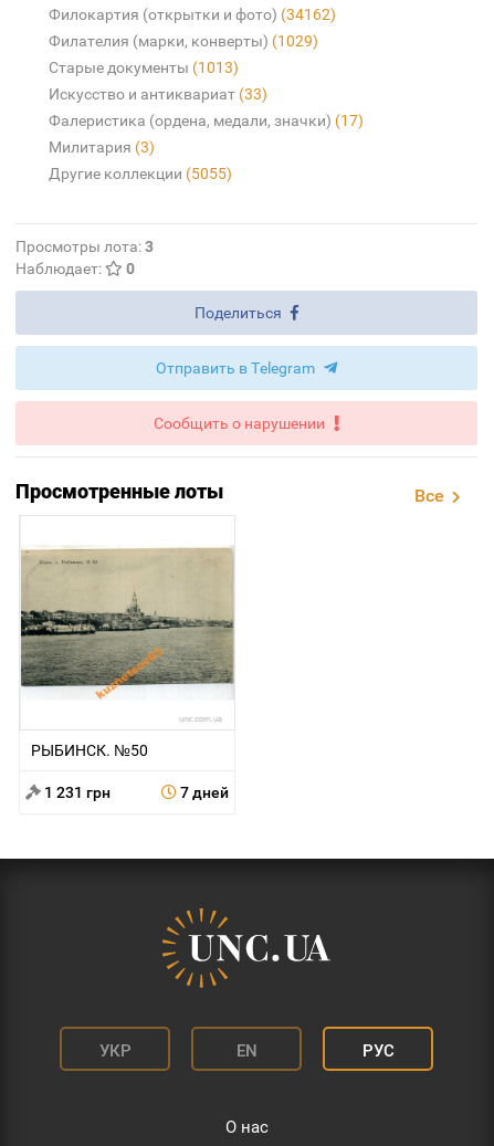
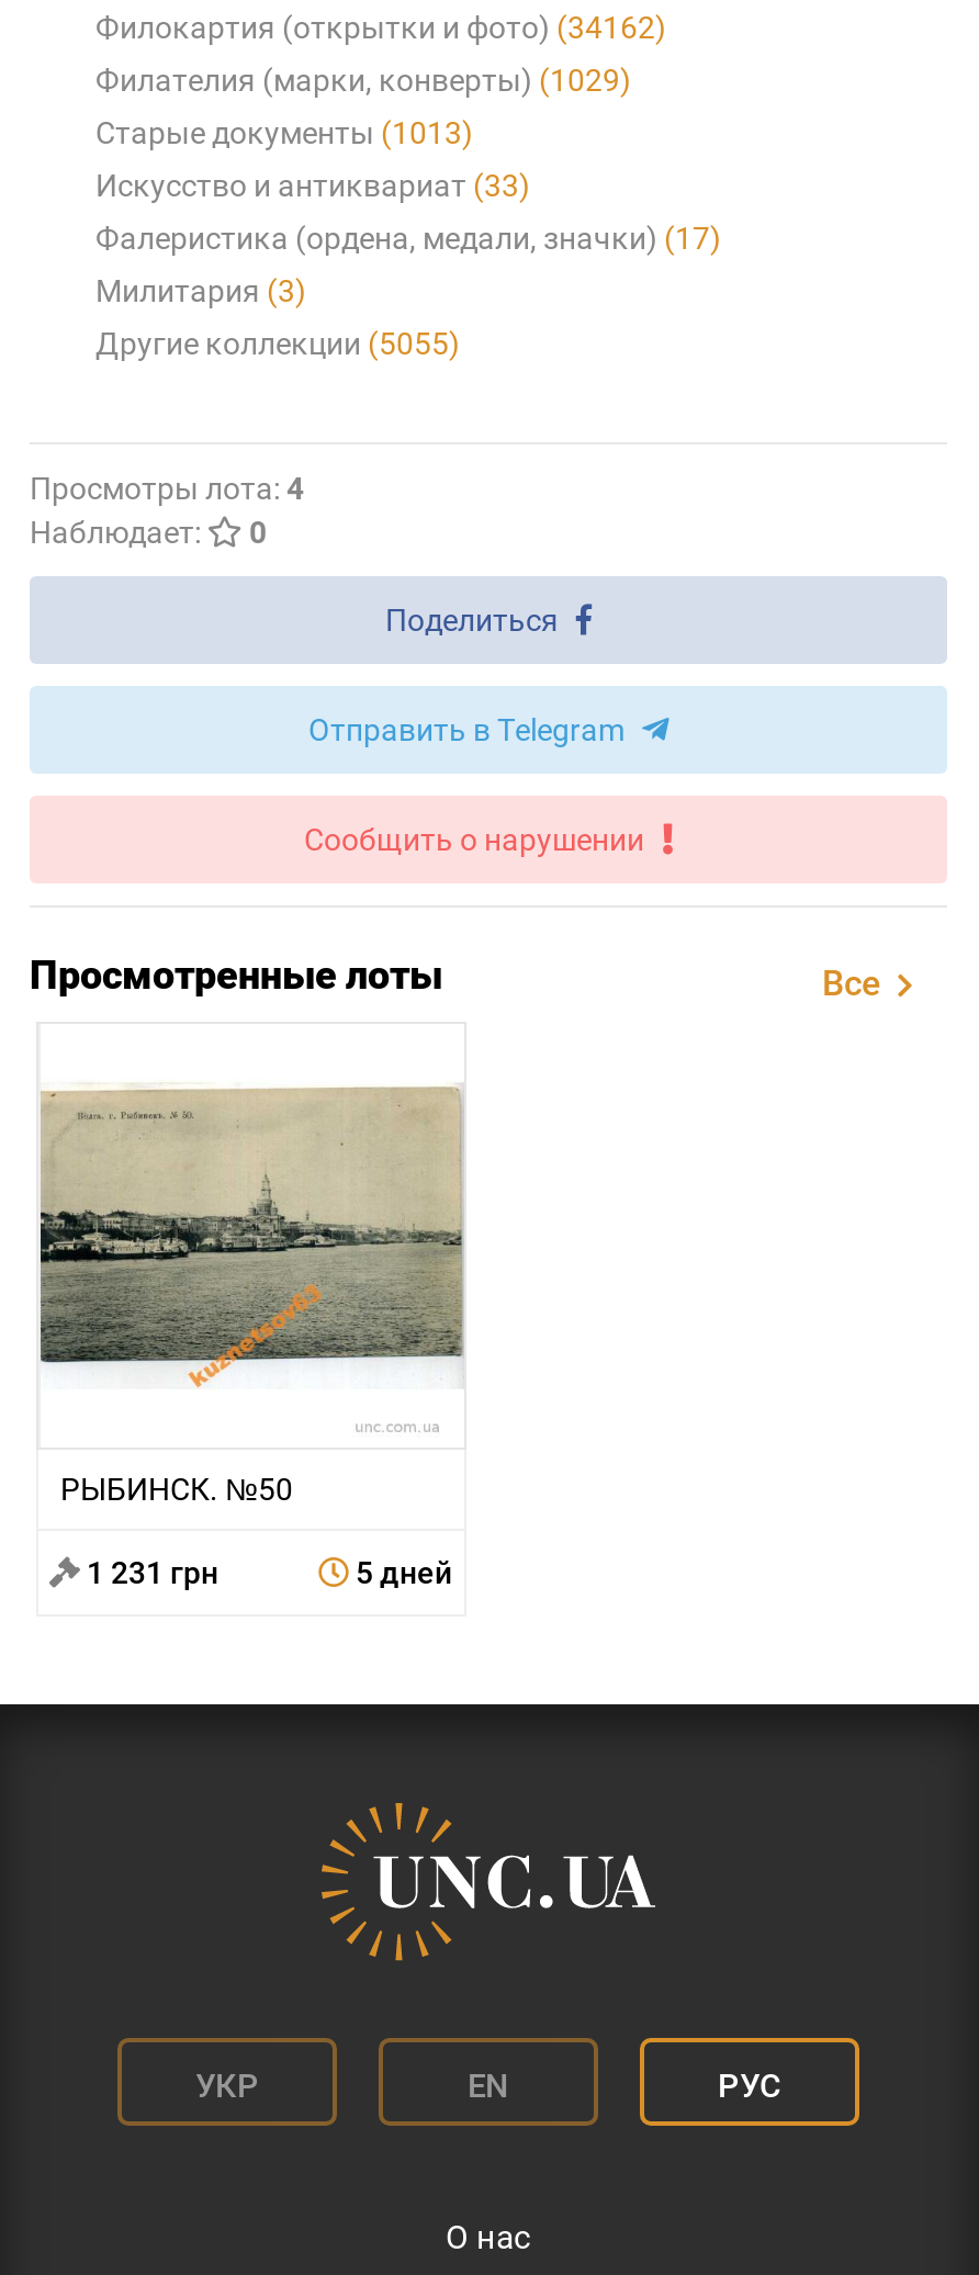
[15,237,154,255] Просмотры лота: 3 -> [30,471,304,506] Просмотры лота: 4
[176,784,228,802] 7 дней -> [349,1556,452,1591] 5 дней

